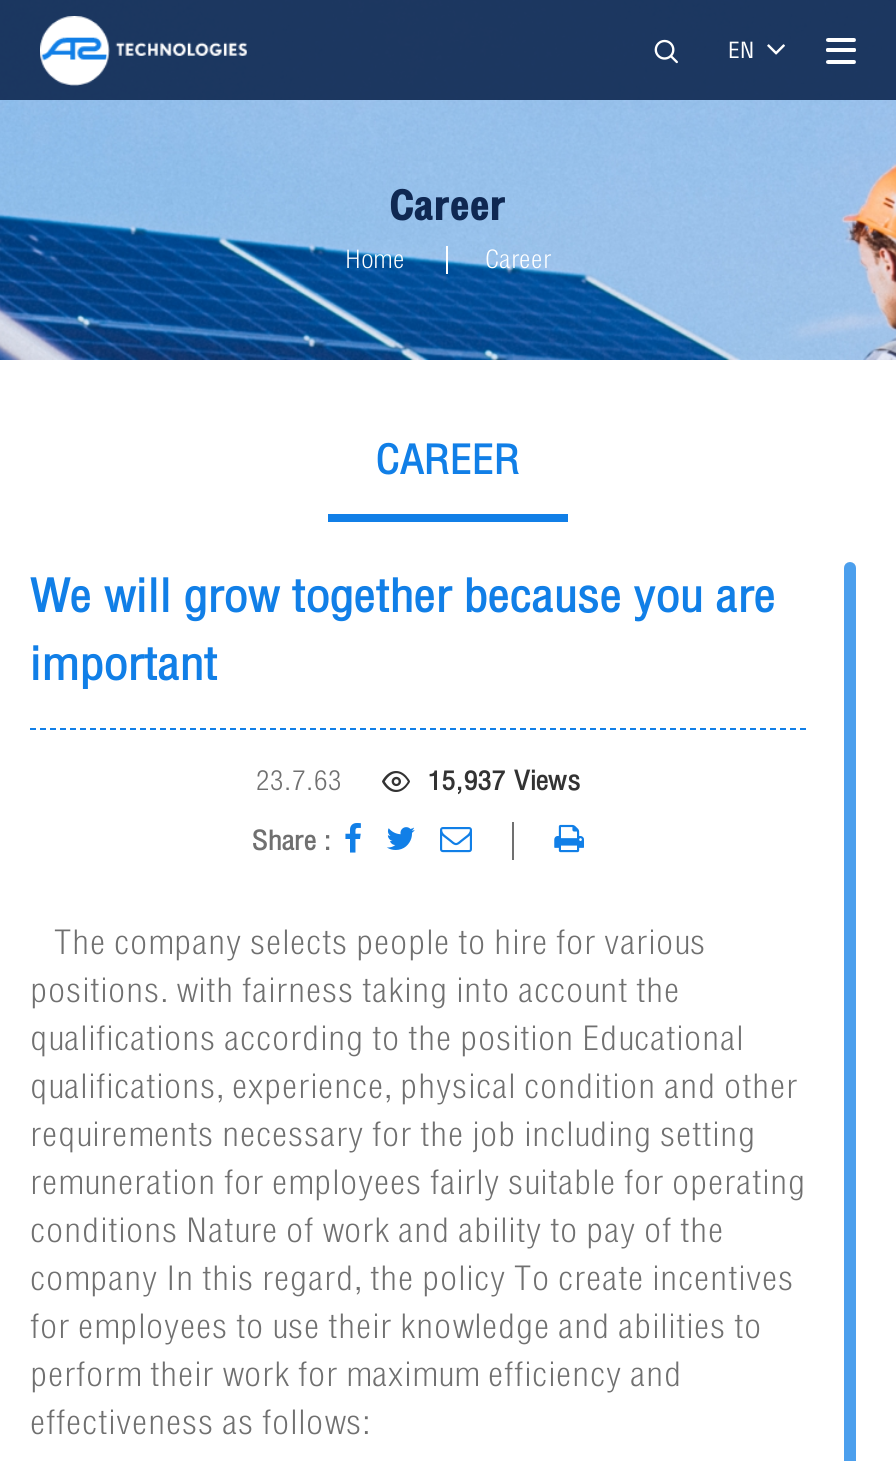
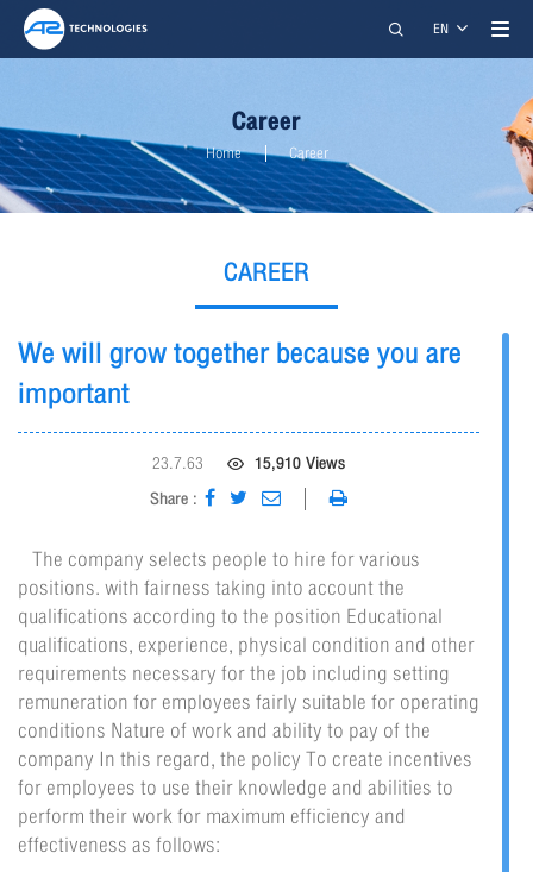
[420,756,580,804] 15,937 Views -> [250,448,345,477] 15,910 Views

